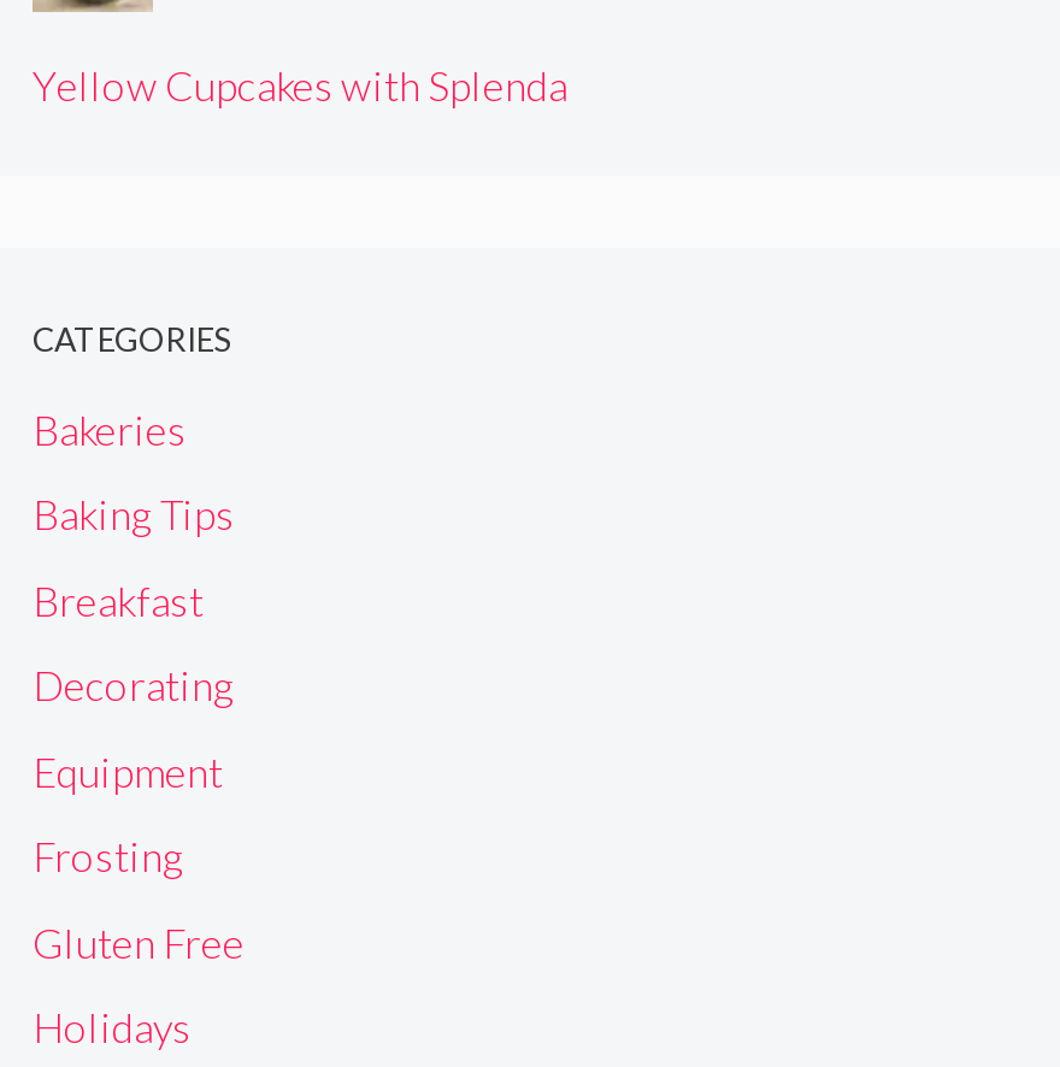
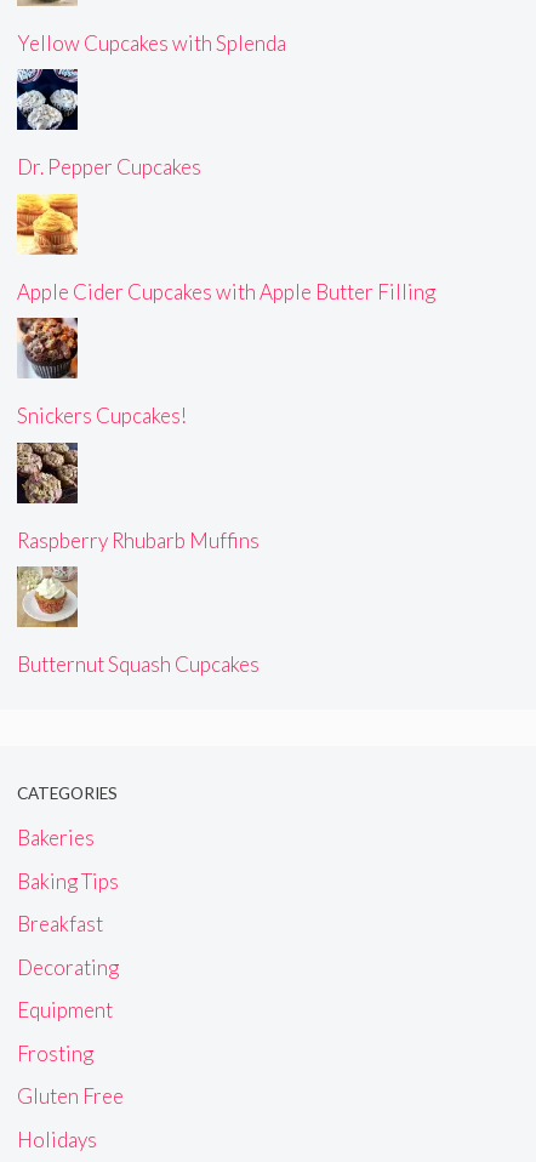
none -> [16,68,201,180] [image] | Dr. Pepper Cupcakes
none -> [16,193,435,304] [image] | Apple Cider Cupcakes with Apple Butter Filling
none -> [16,442,260,553] [image] | Raspberry Rhubarb Muffins
none -> [17,317,187,429] [image] | Snickers Cupcakes!
none -> [17,565,260,677] [image] | Butternut Squash Cupcakes

